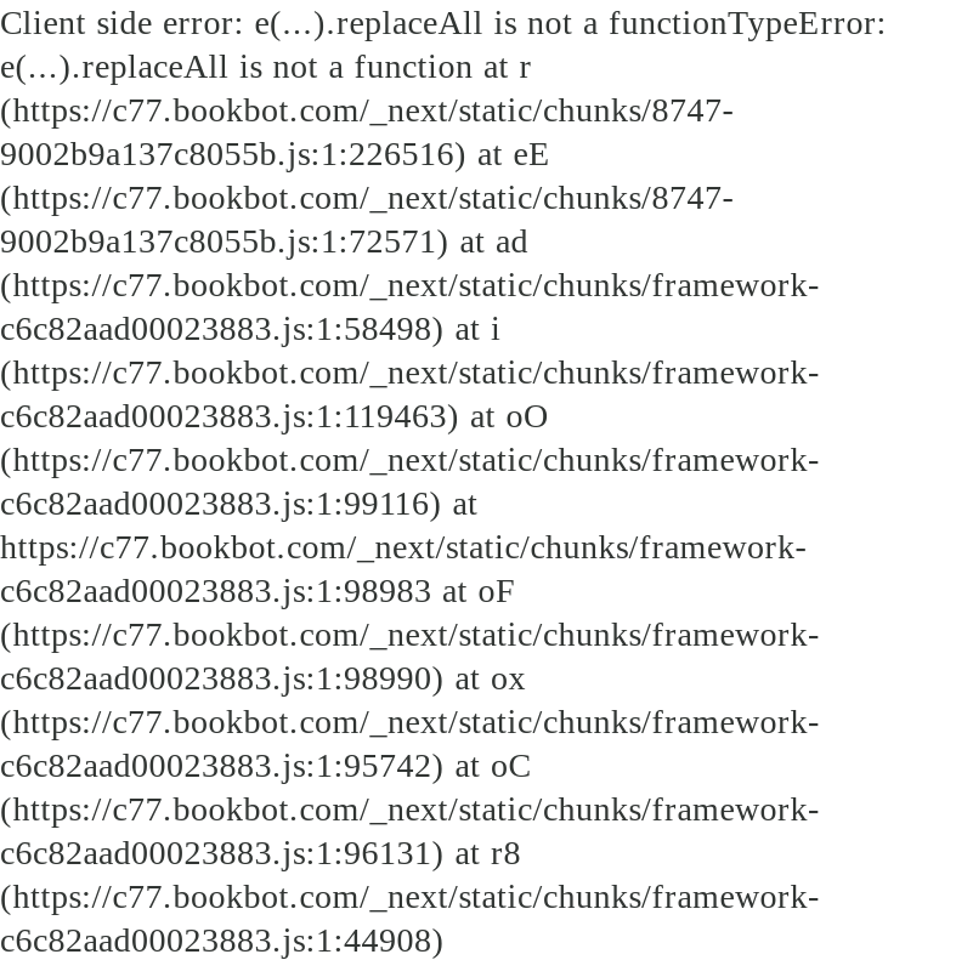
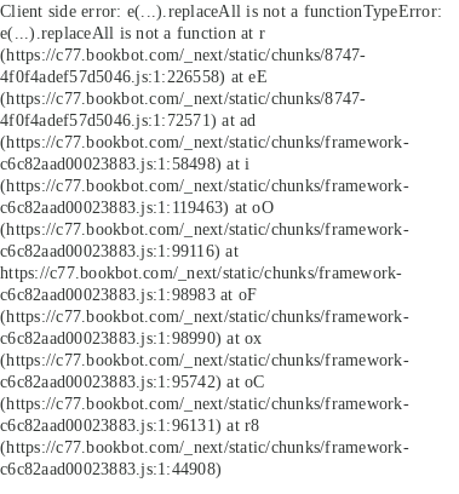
[0,134,551,172] 9002b9a137c8055b.js:1:226516) at eE -> [0,67,267,86] 4f0f4adef57d5046.js:1:226558) at eE
[0,221,528,260] 9002b9a137c8055b.js:1:72571) at ad -> [0,110,256,130] 4f0f4adef57d5046.js:1:72571) at ad

